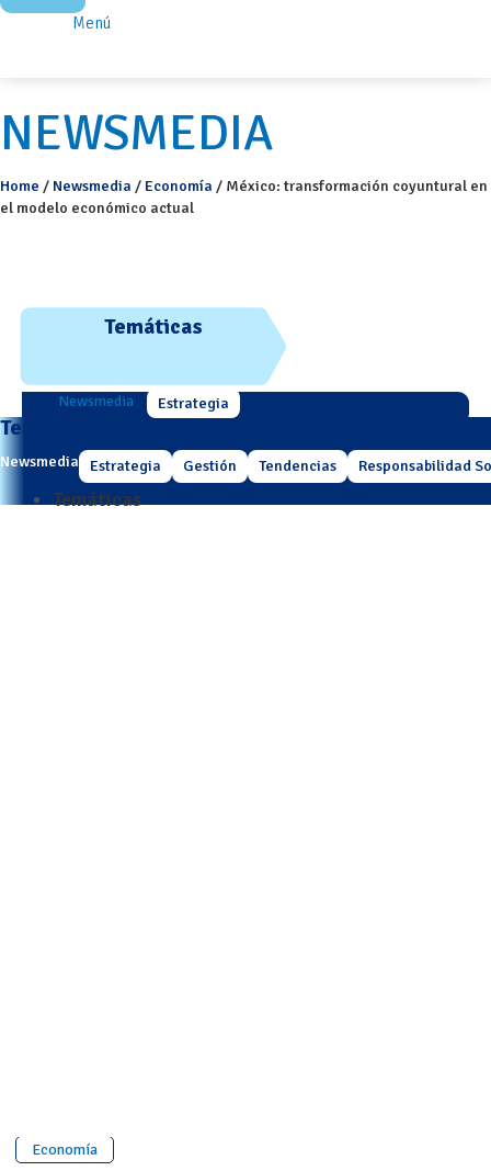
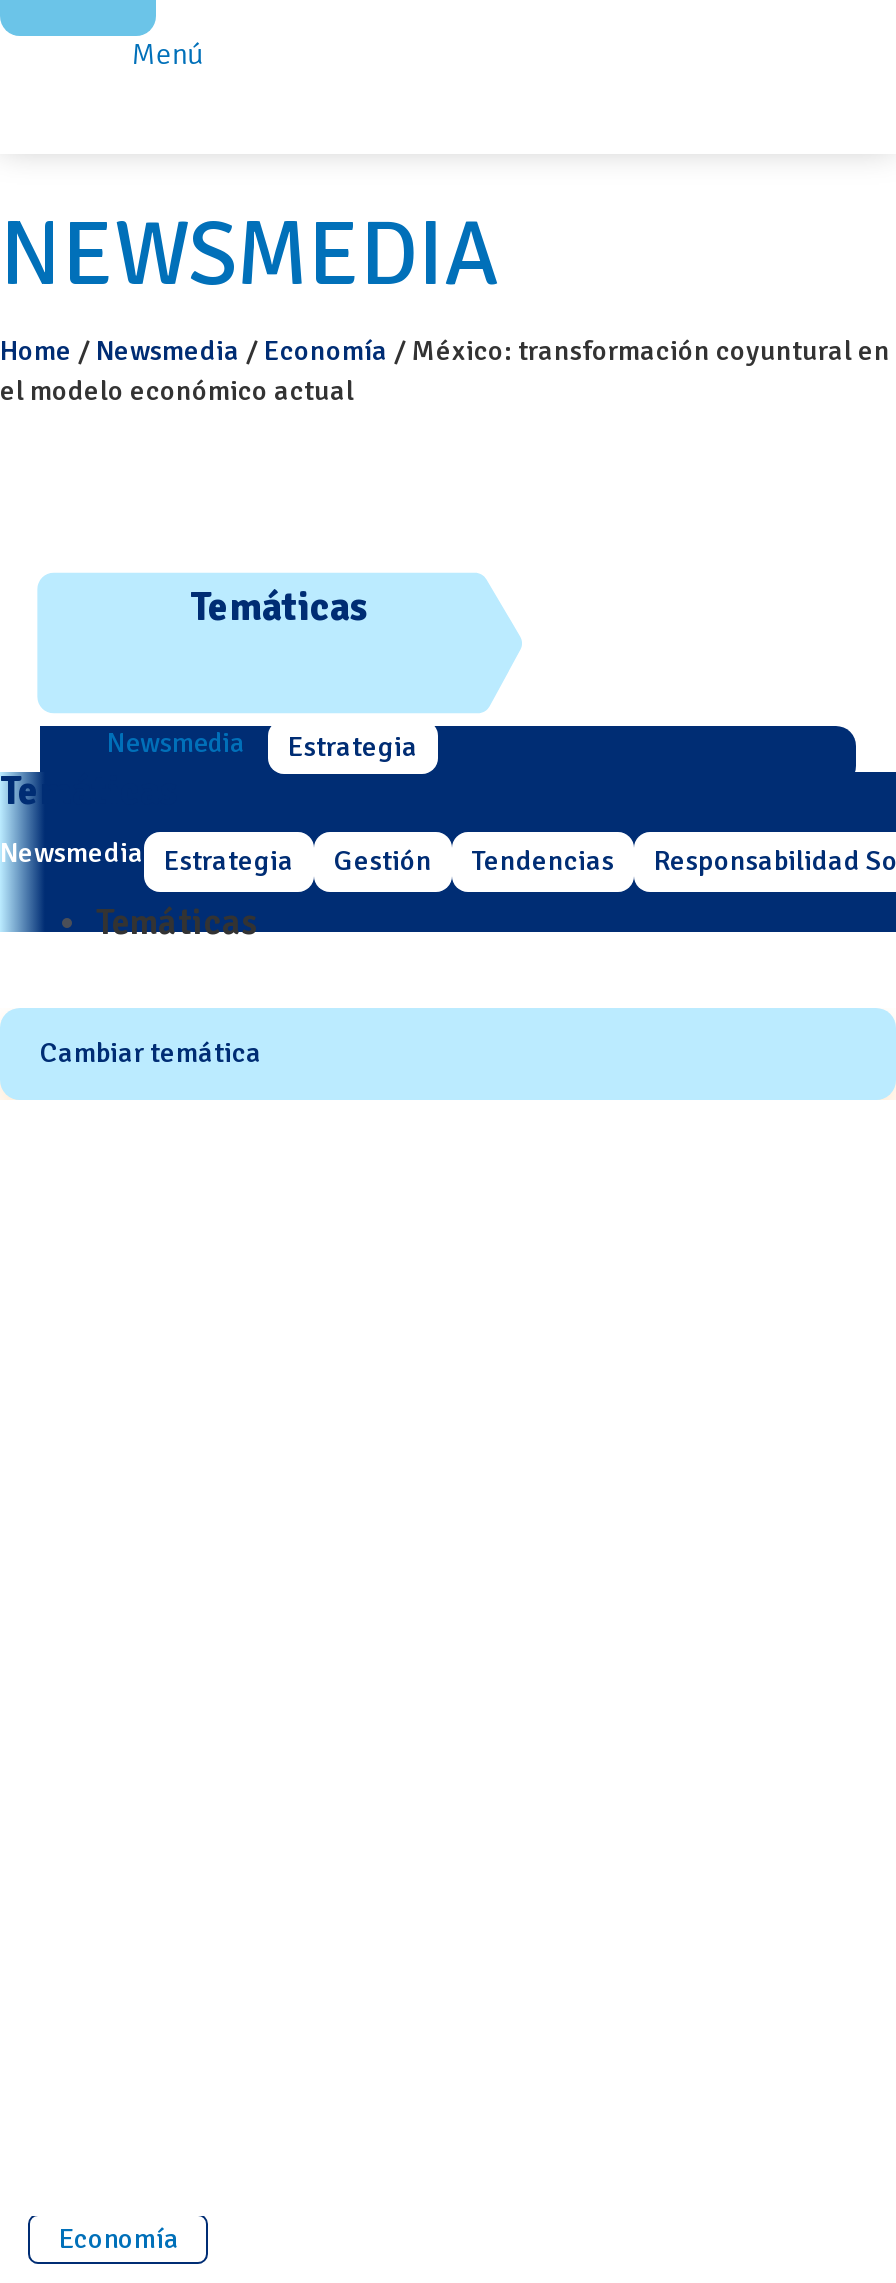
none -> [40,1037,262,1071] Cambiar temática

